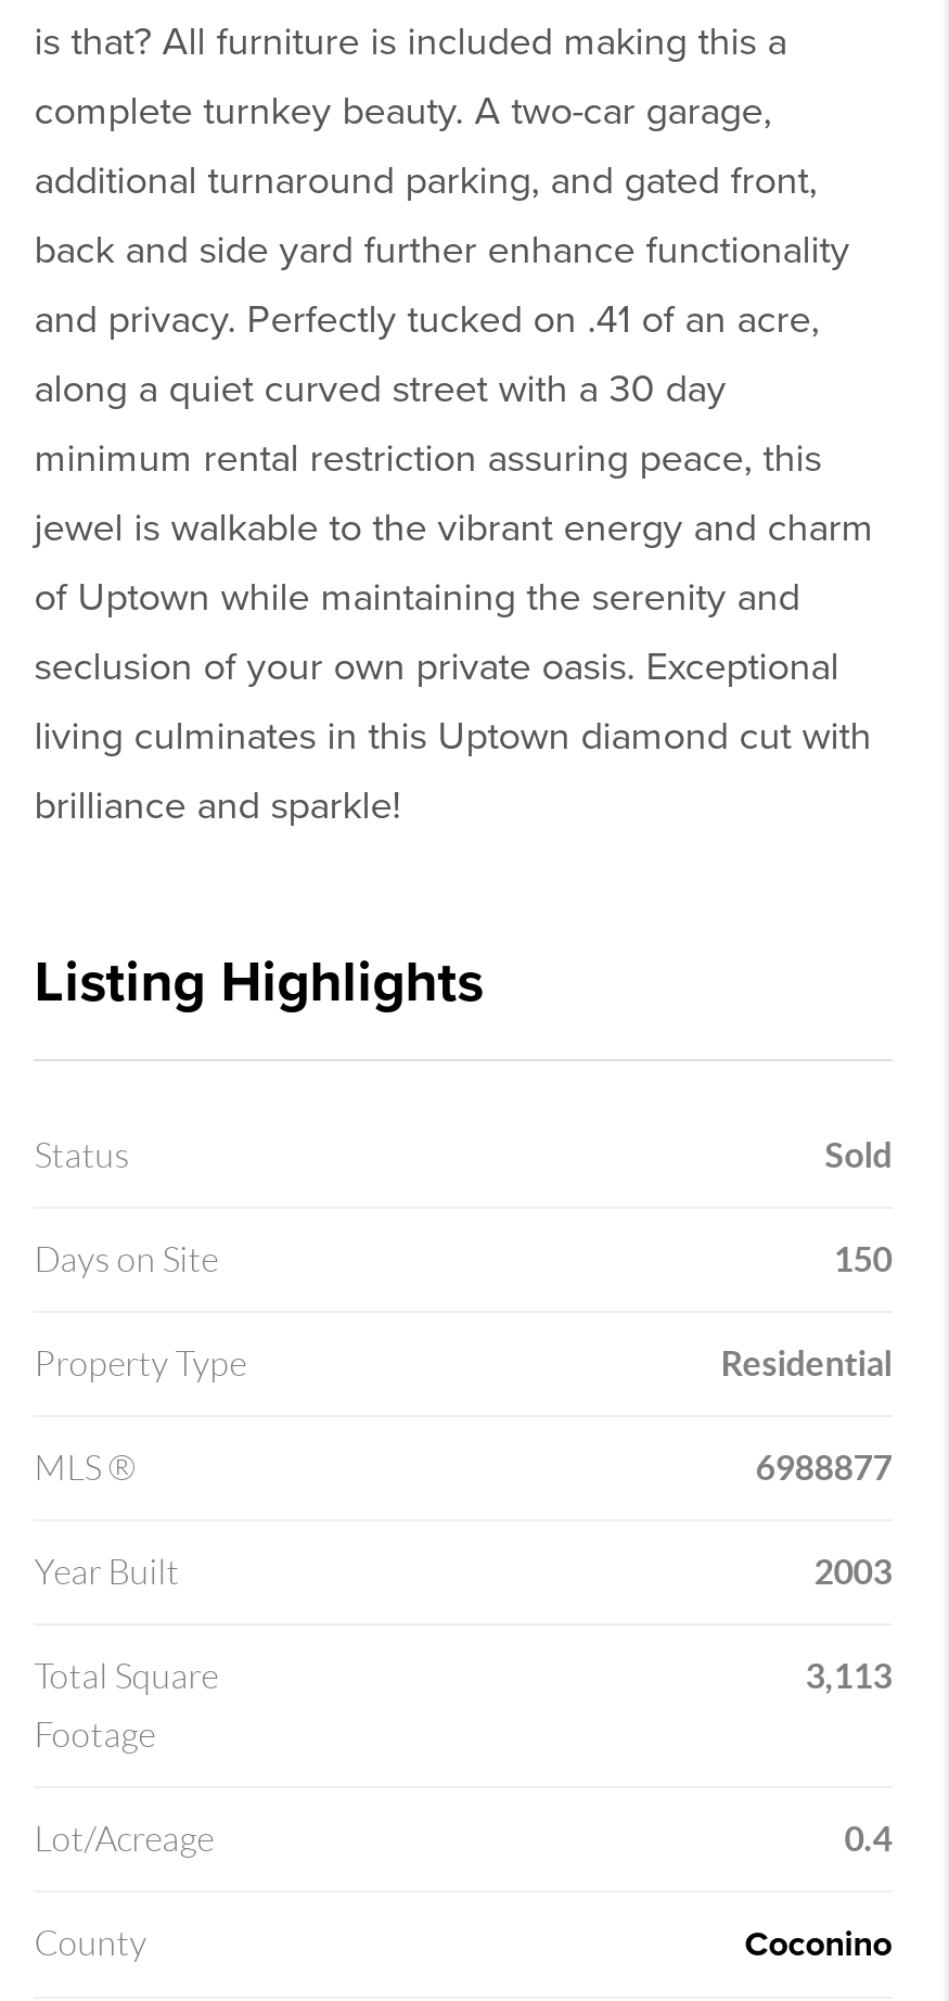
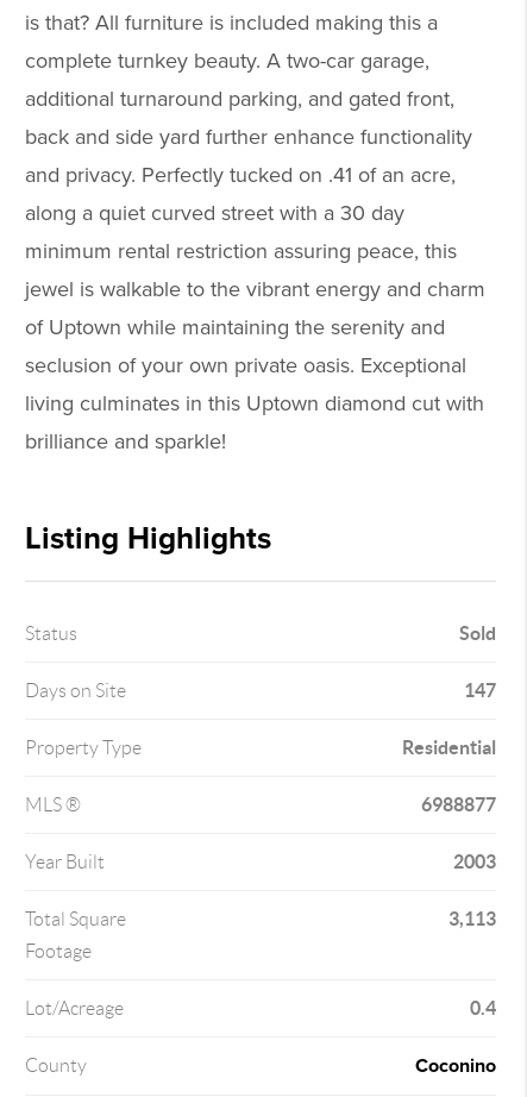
[834,1239,892,1278] 150 -> [464,679,496,701] 147

